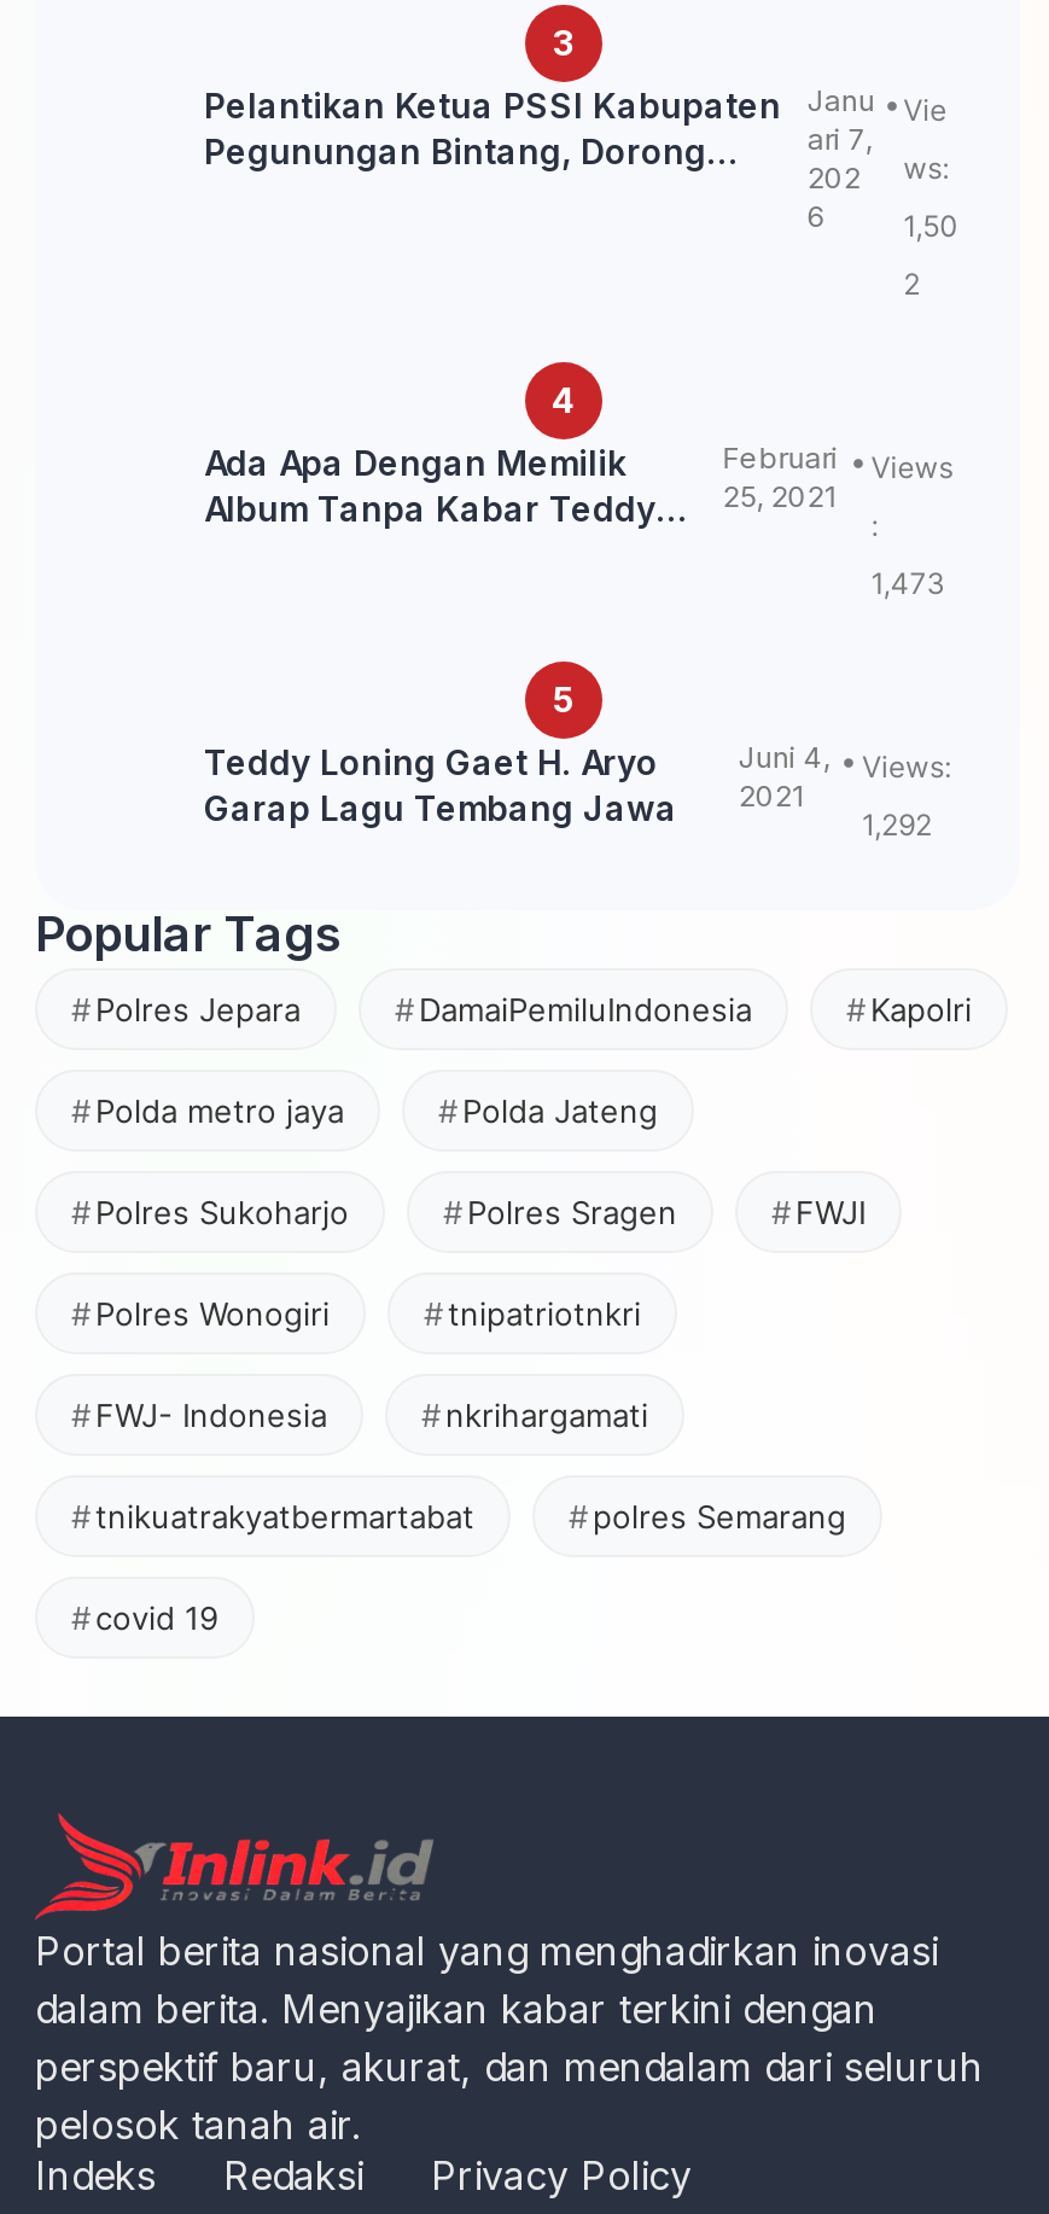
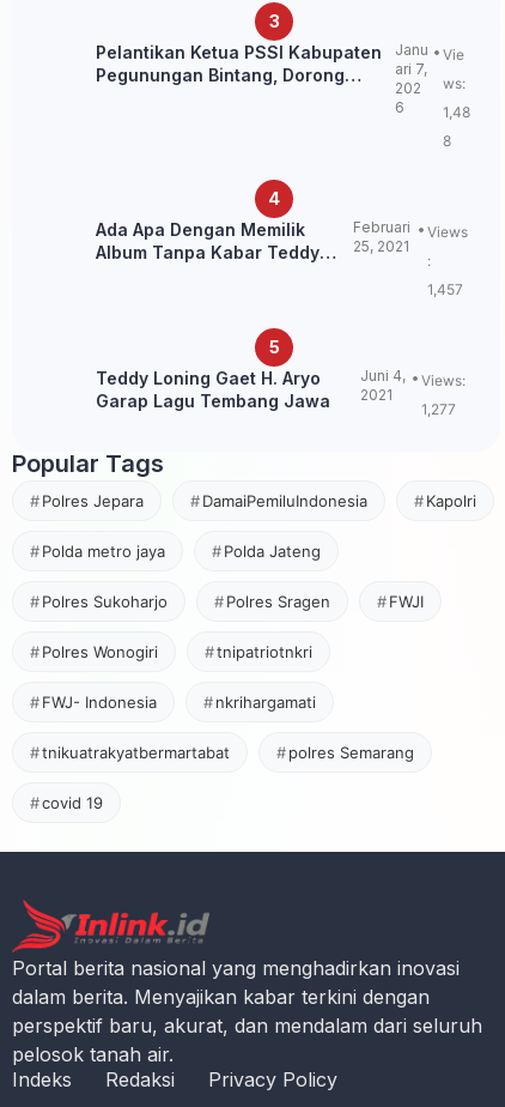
[903,208,959,244] 1,50 -> [442,103,470,121] 1,48
[903,266,920,302] 2 -> [442,132,451,150] 8
[871,565,946,601] 1,473 -> [427,280,463,298] 1,457
[862,806,932,843] 1,292 -> [422,400,457,418] 1,277

